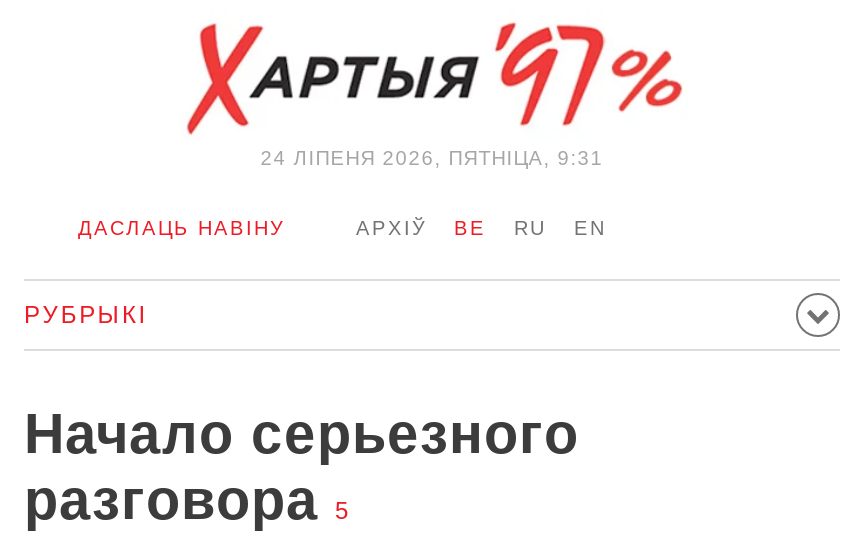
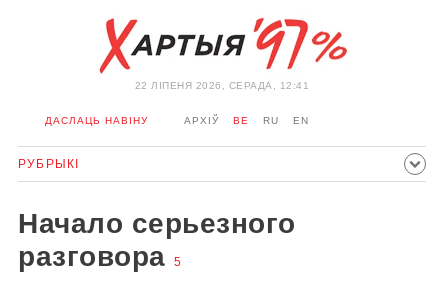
[260,147,604,169] 24 ЛIПЕНЯ 2026, ПЯТНІЦА, 9:31 -> [135,80,309,91] 22 ЛIПЕНЯ 2026, СЕРАДА, 12:41

